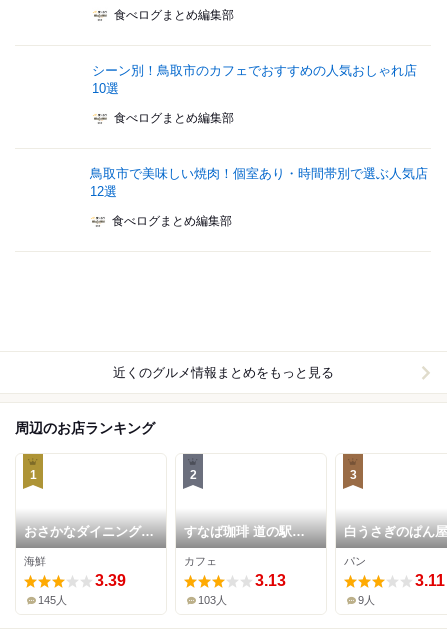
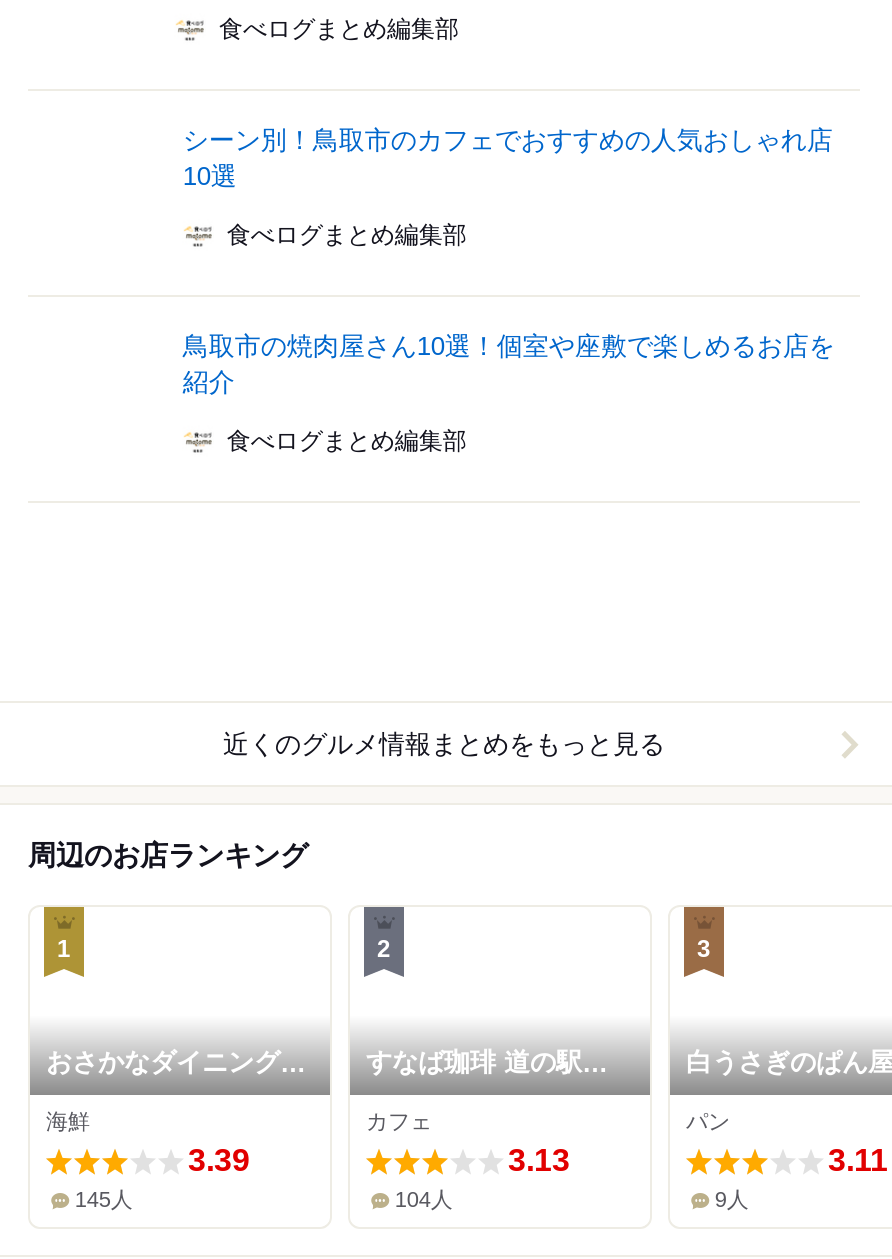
[90,166,428,199] 鳥取市で美味しい焼肉！個室あり・時間帯別で選ぶ人気店 | 12選 -> [183,332,835,398] 鳥取市の焼肉屋さん10選！個室や座敷で楽しめるお店を | 紹介
[198,594,227,606] 103人 -> [395,1188,453,1212] 104人

